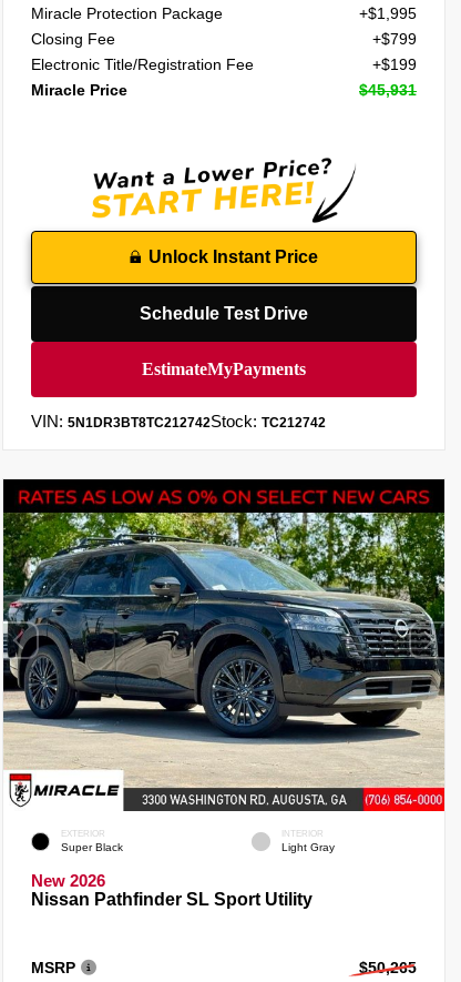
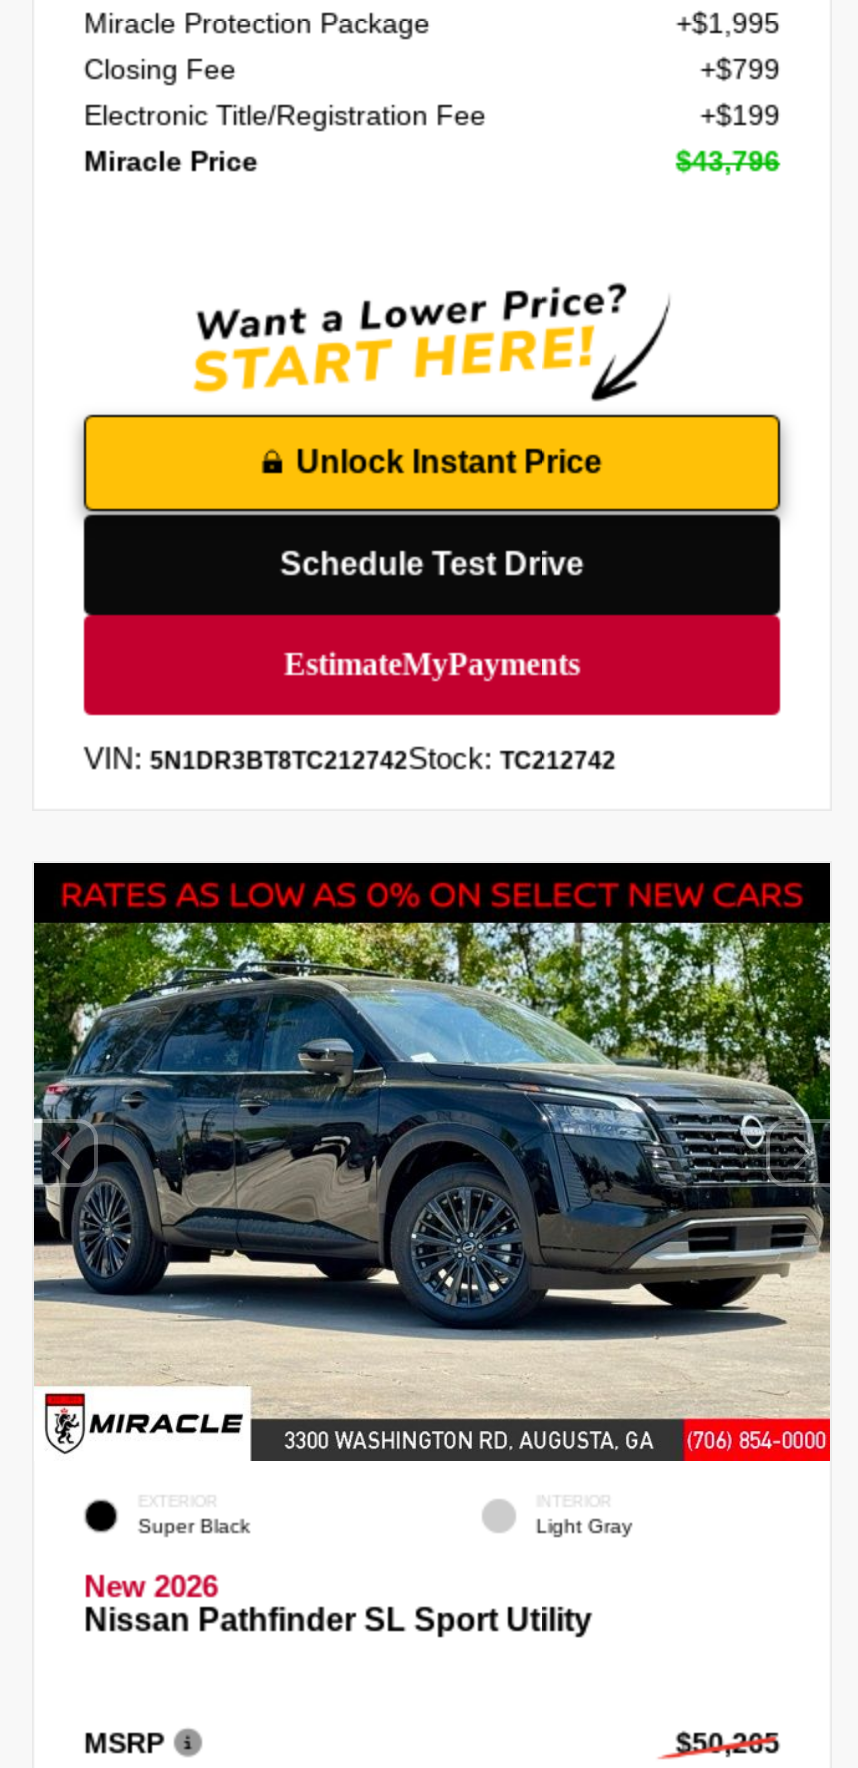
[359,82,417,100] $45,931 -> [676,146,780,178] $43,796

